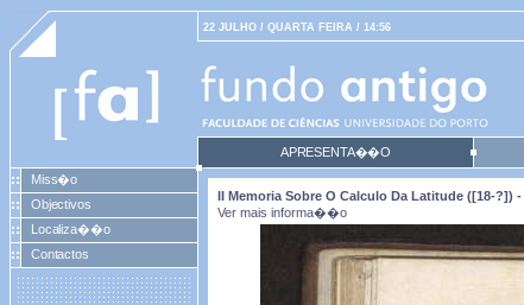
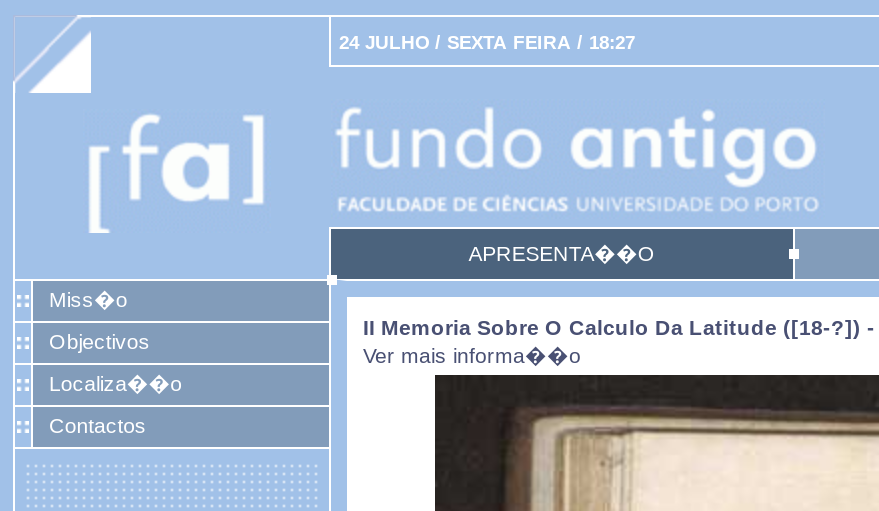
[203,21,391,33] 22 JULHO / QUARTA FEIRA / 14:56 -> [339,33,635,53] 24 JULHO / SEXTA FEIRA / 18:27

